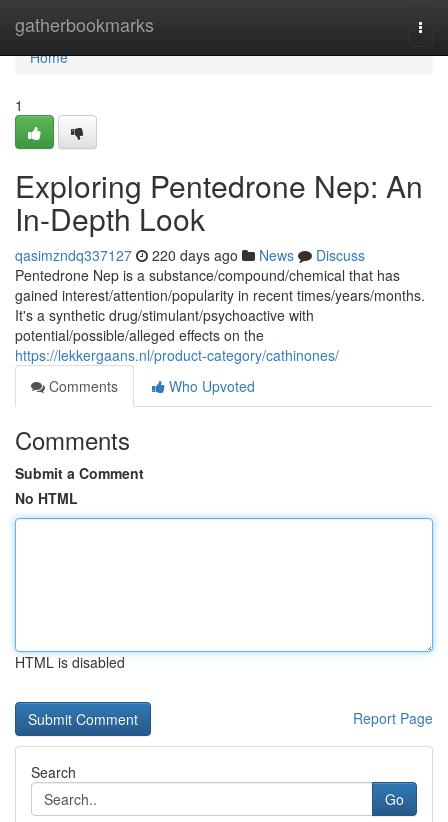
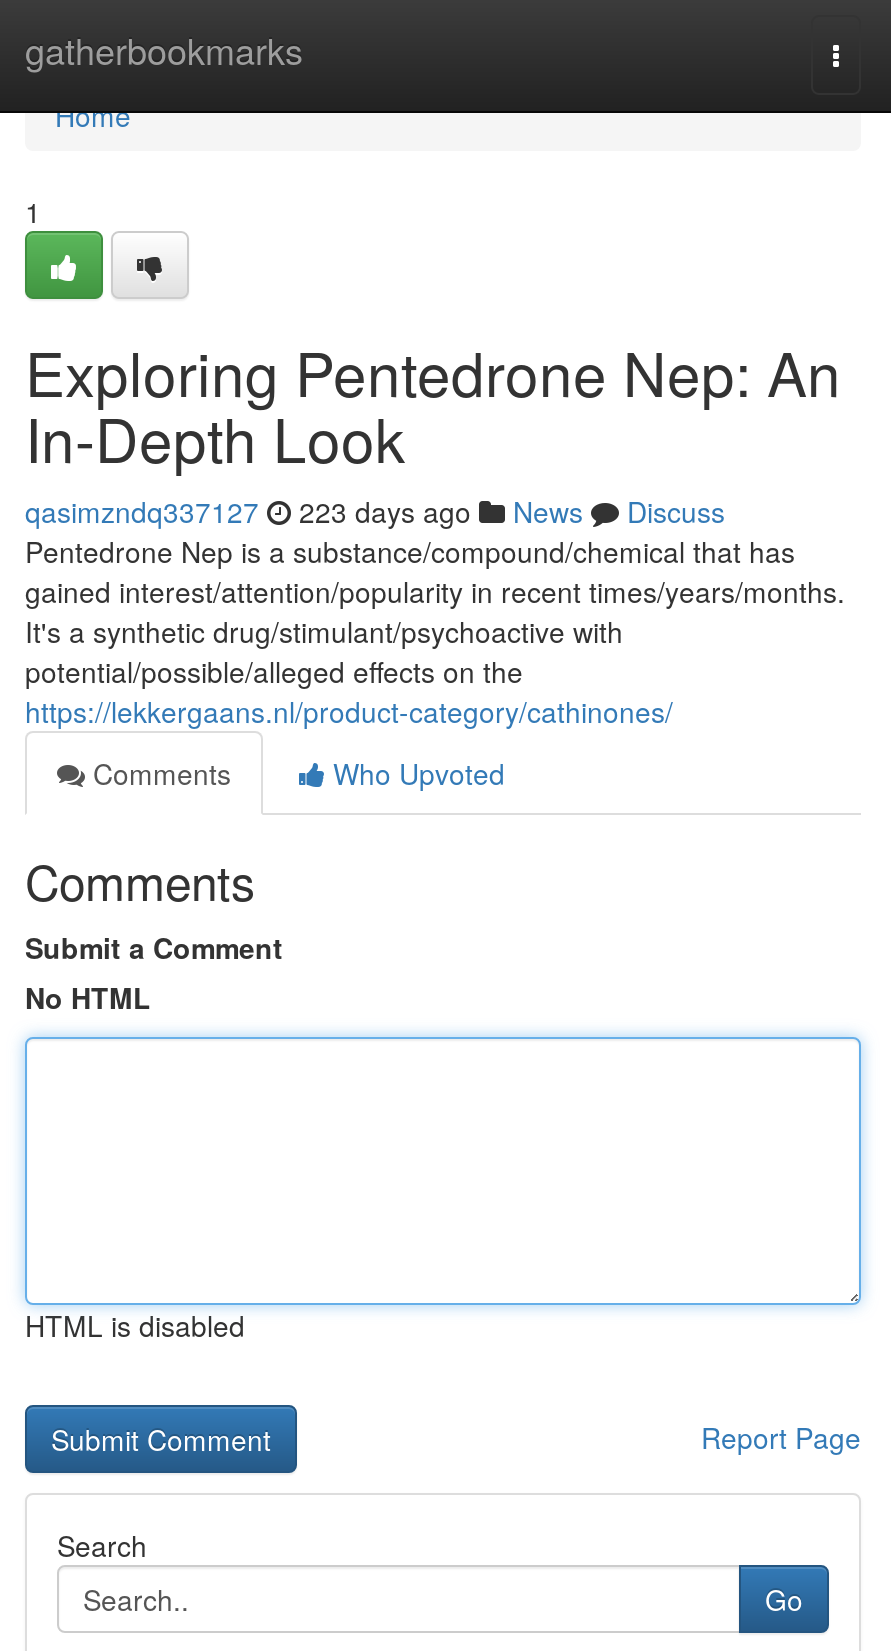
[15,245,365,265] qasimzndq337127 220 days ago News Discuss -> [25,491,725,531] qasimzndq337127 223 days ago News Discuss

